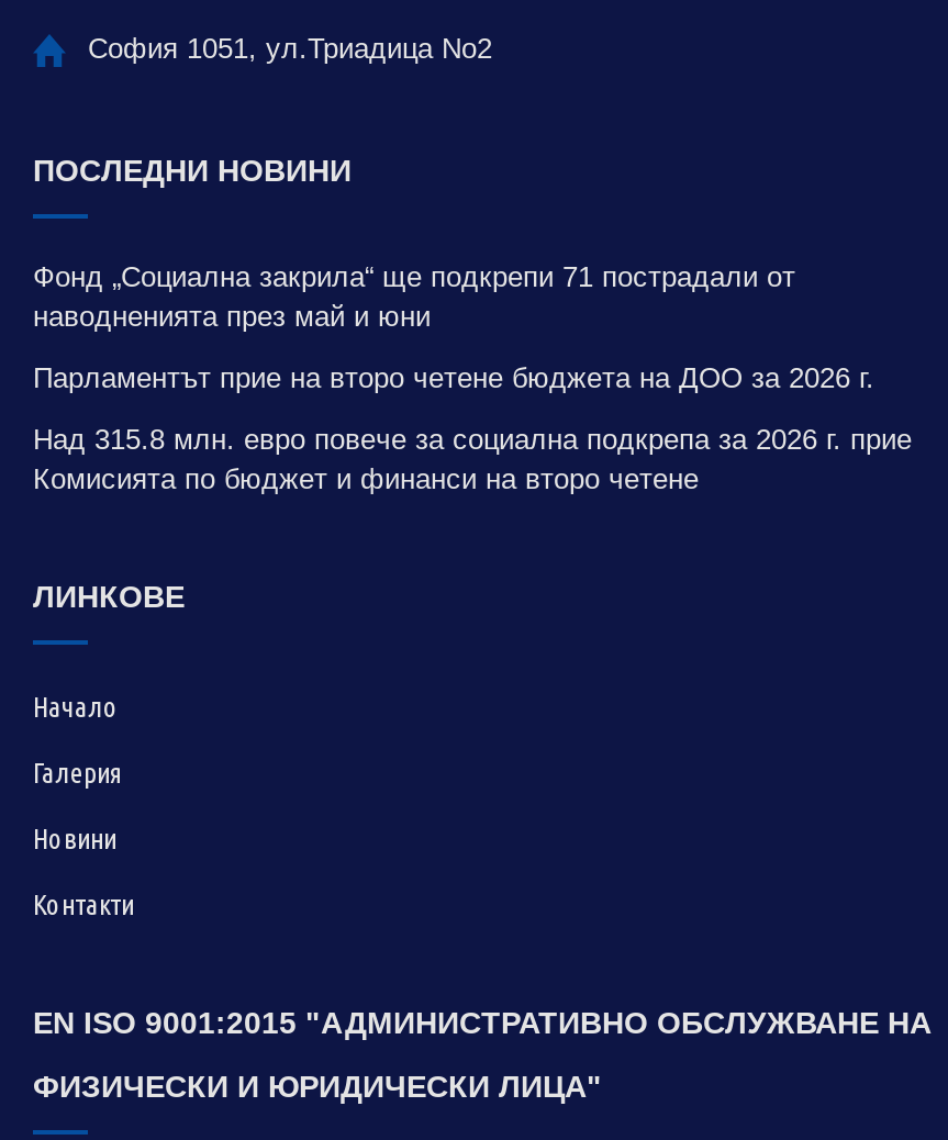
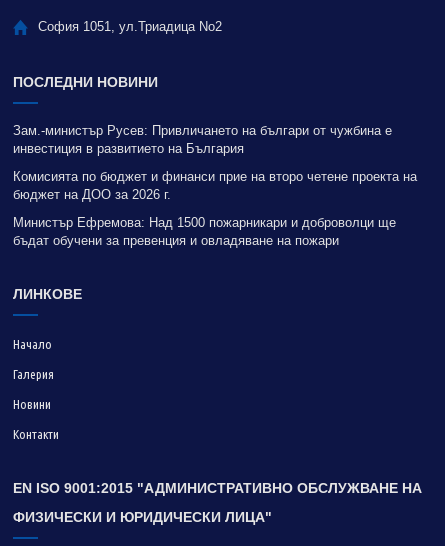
[33,259,795,332] Фонд „Социална закрила“ ще подкрепи 71 пострадали от | наводненията през май и юни -> [13,123,392,156] Зам.-министър Русев: Привличането на българи от чужбина е | инвестиция в развитието на България
[33,360,874,393] Парламентът прие на второ четене бюджета на ДОО за 2026 г. -> [13,169,417,202] Комисията по бюджет и финанси прие на второ четене проекта на | бюджет на ДОО за 2026 г.
[33,422,912,494] Над 315.8 млн. евро повече за социална подкрепа за 2026 г. прие | Комисията по бюджет и финанси на второ четене -> [13,215,396,248] Министър Ефремова: Над 1500 пожарникари и доброволци ще | бъдат обучени за превенция и овладяване на пожари

